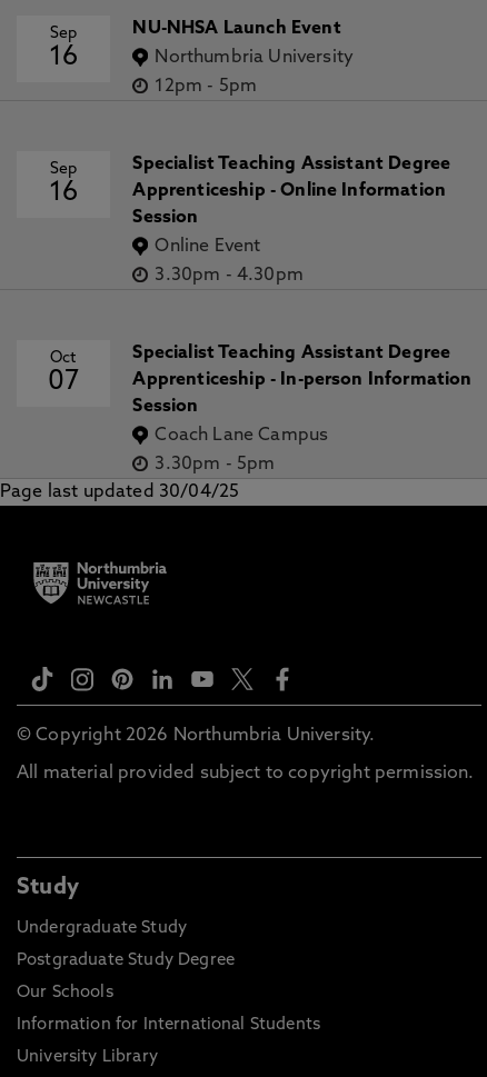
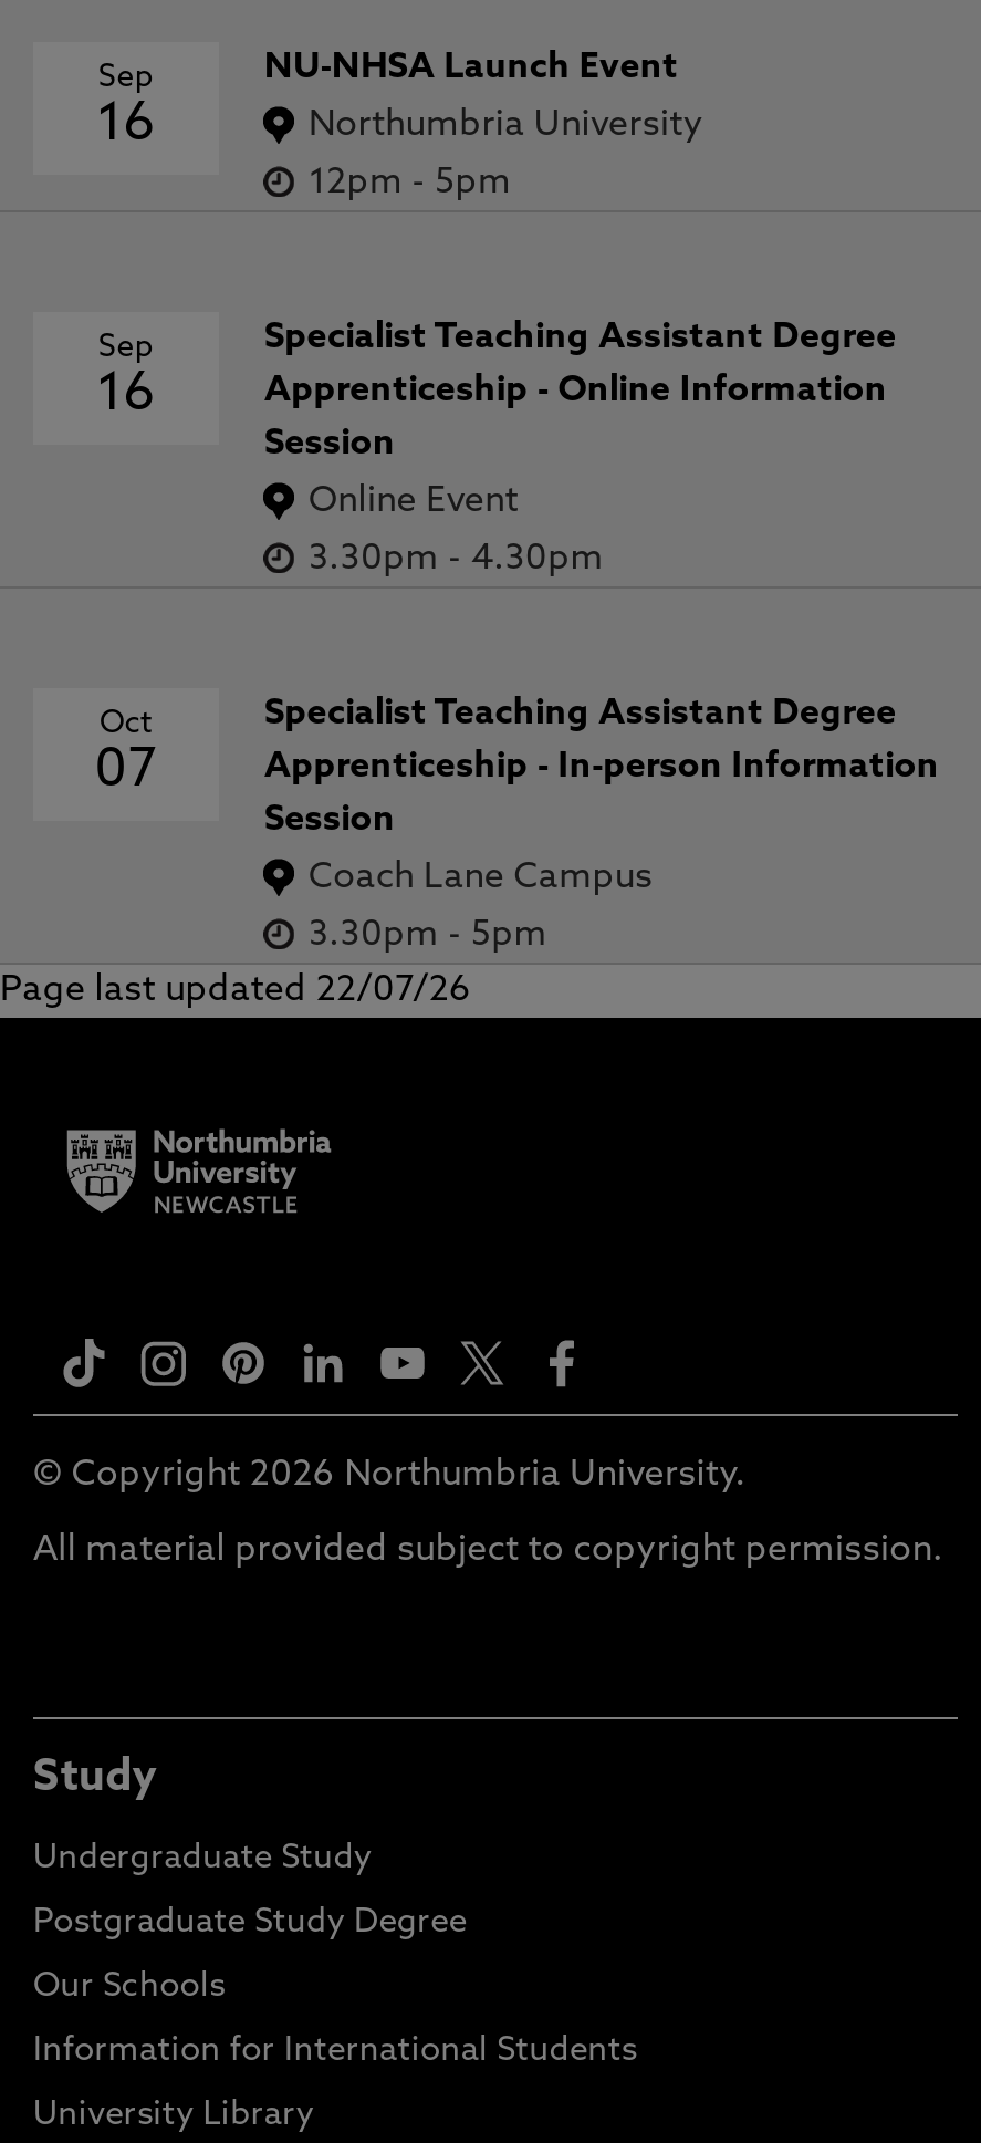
[0,483,239,501] Page last updated 30/04/25 -> [0,974,472,1009] Page last updated 22/07/26

